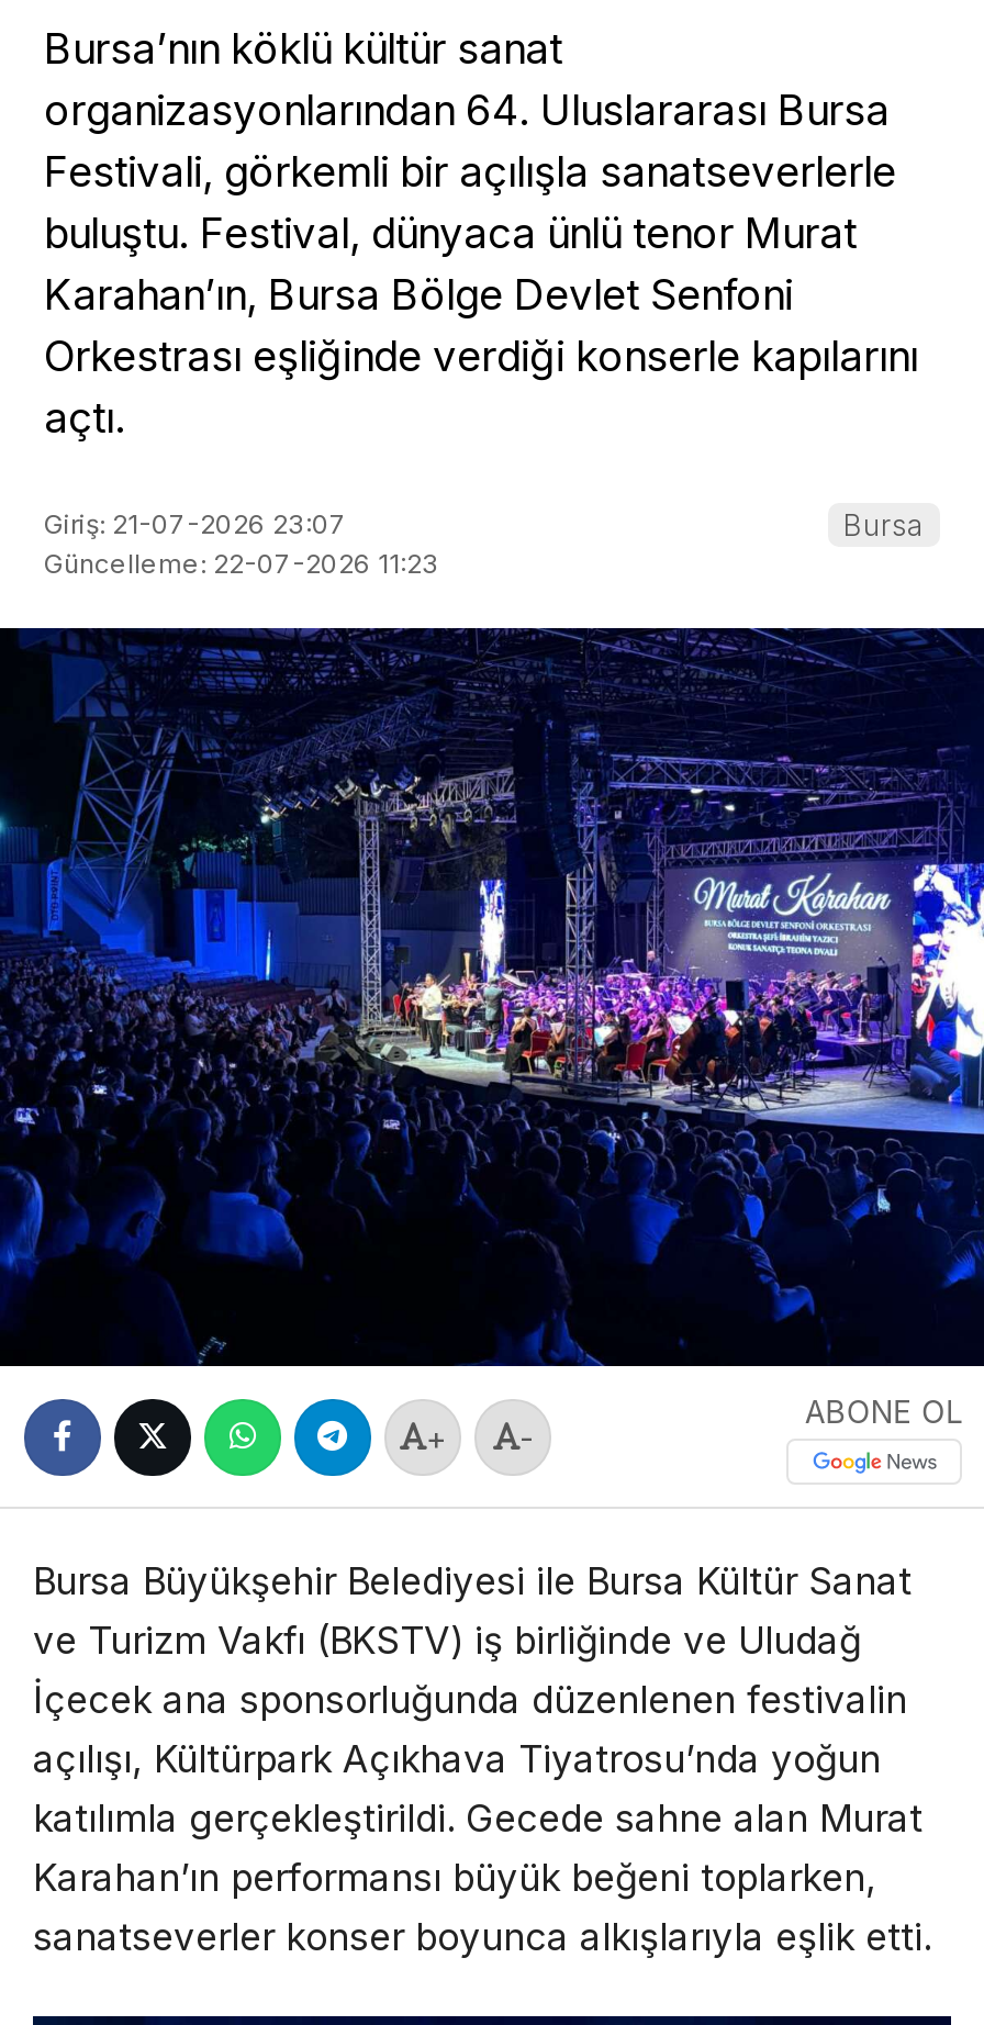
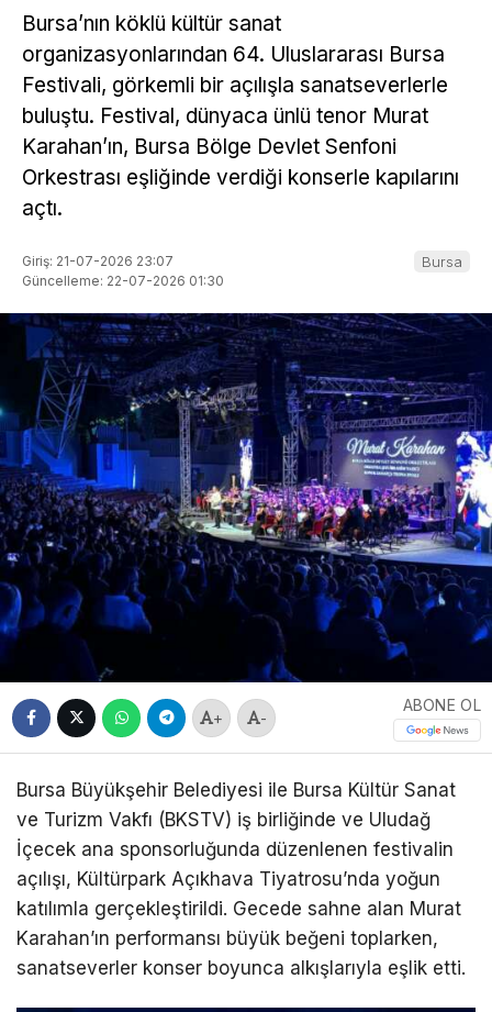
[44,547,439,580] Güncelleme: 22-07-2026 11:23 -> [22,273,224,289] Güncelleme: 22-07-2026 01:30

